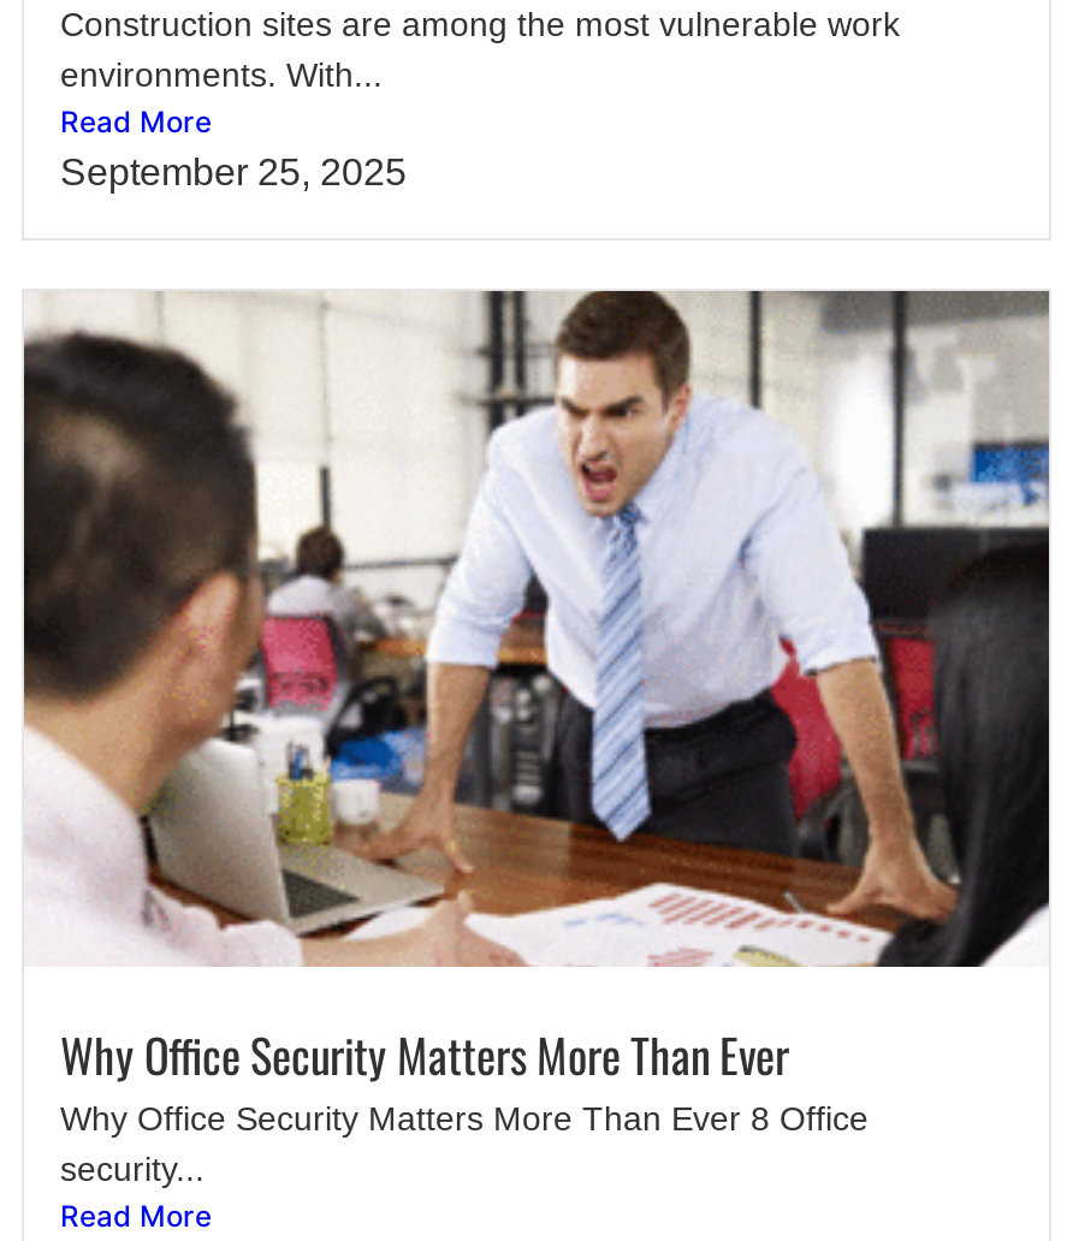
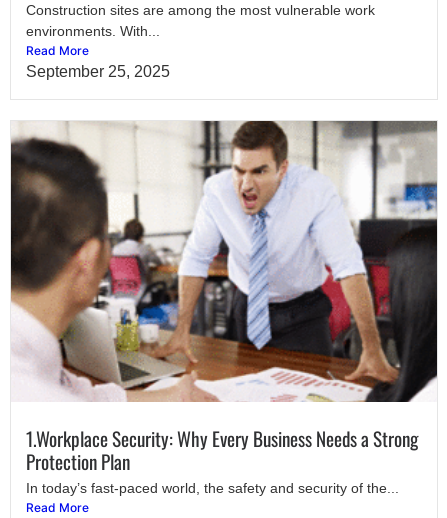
[60,1020,869,1189] Why Office Security Matters More Than Ever | Why Office Security Matters More Than Ever 8 Office | security... -> [26,424,418,496] 1.Workplace Security: Why Every Business Needs a Strong | Protection Plan | In today’s fast-paced world, the safety and security of the...

